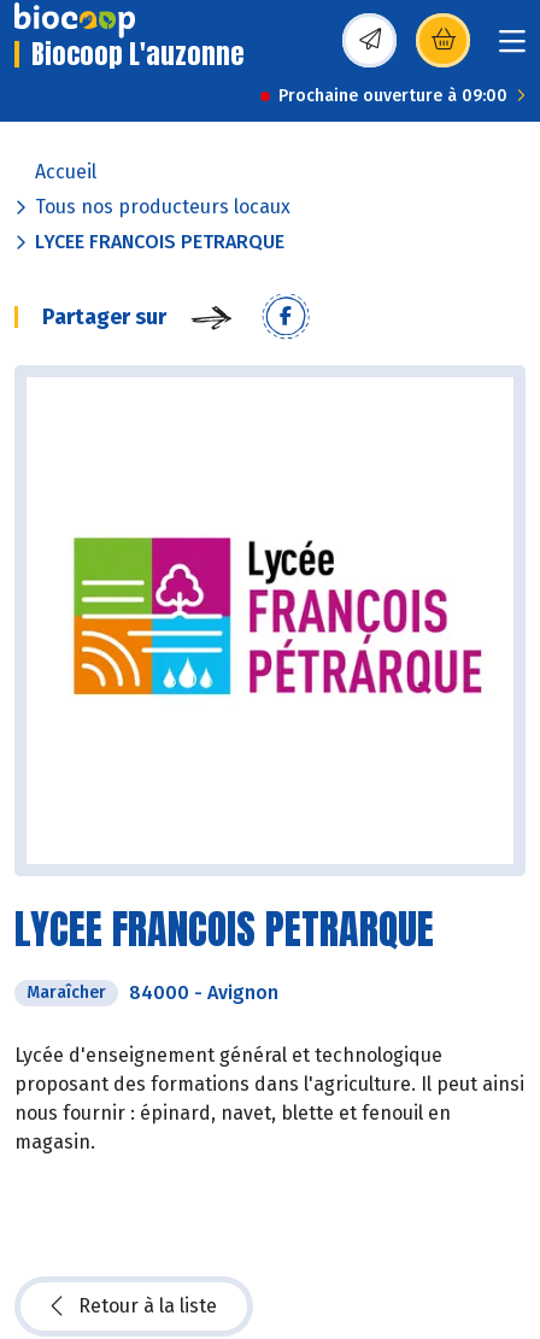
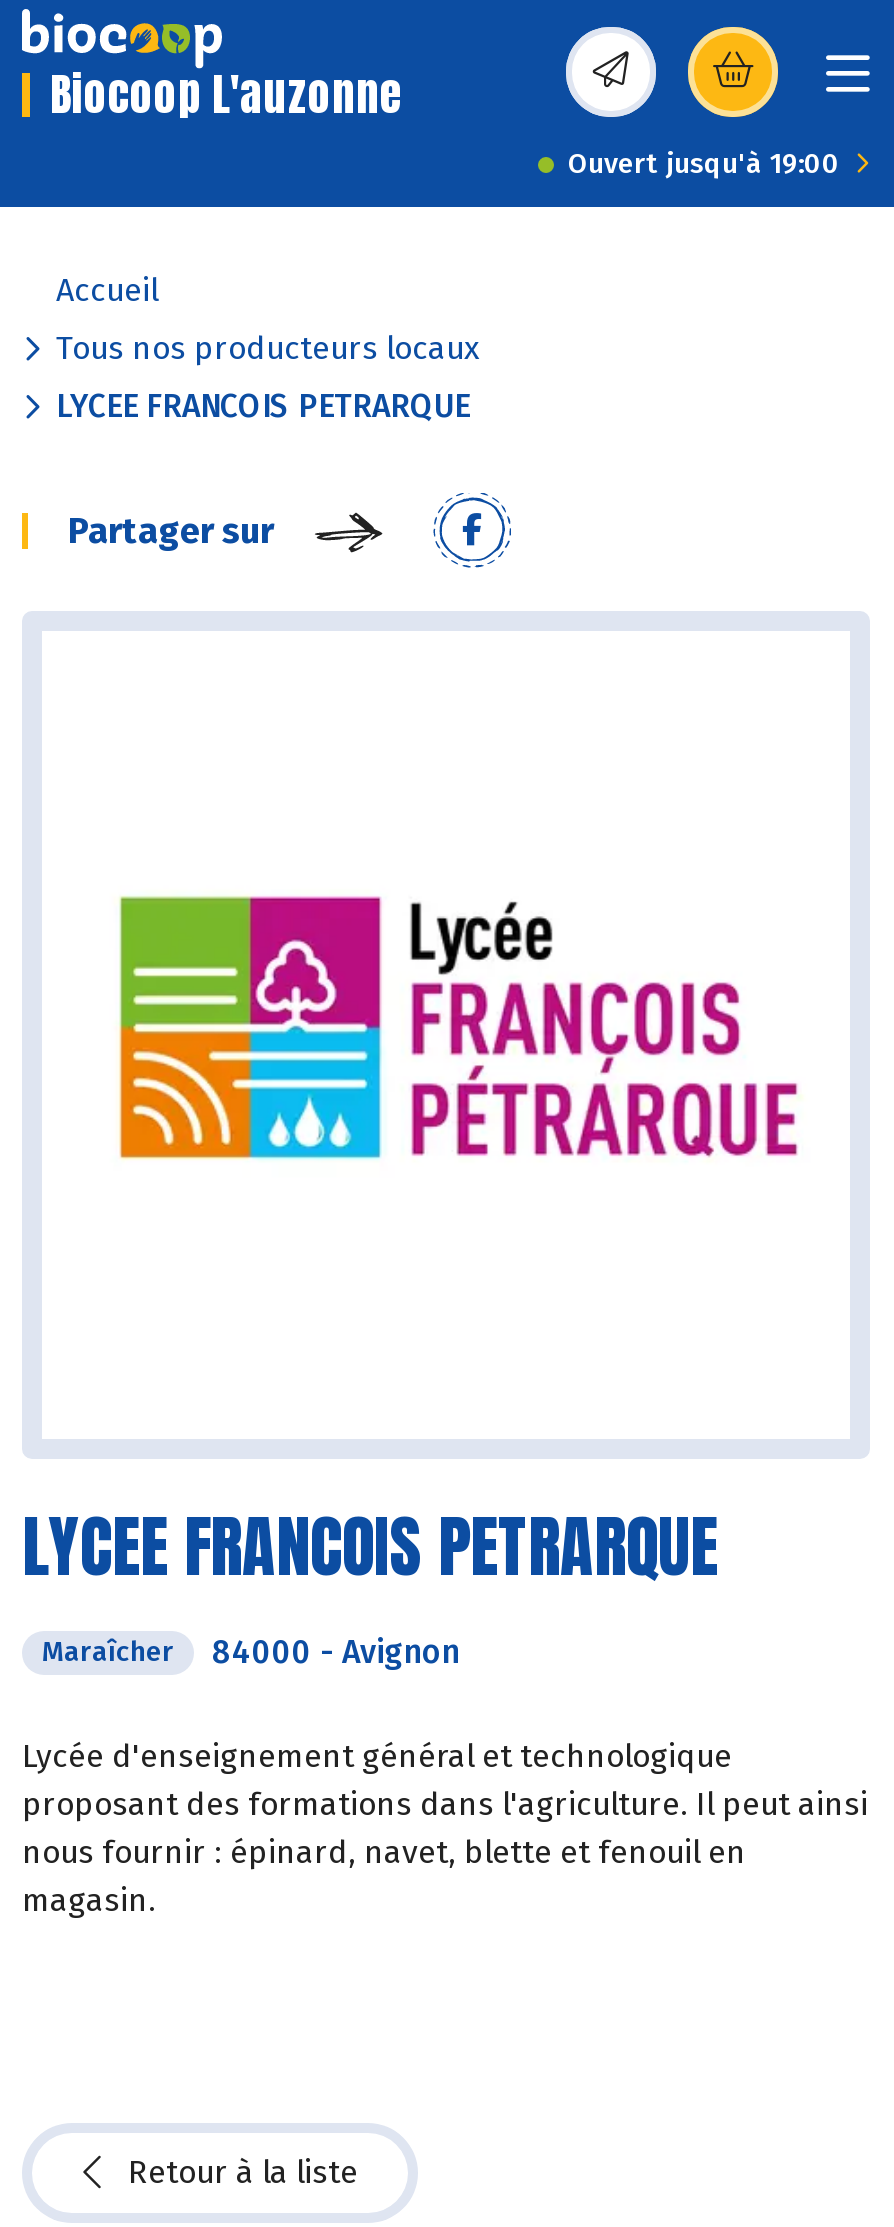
[278,86,507,106] Prochaine ouverture à 09:00 -> [568,147,840,181] Ouvert jusqu'à 19:00

